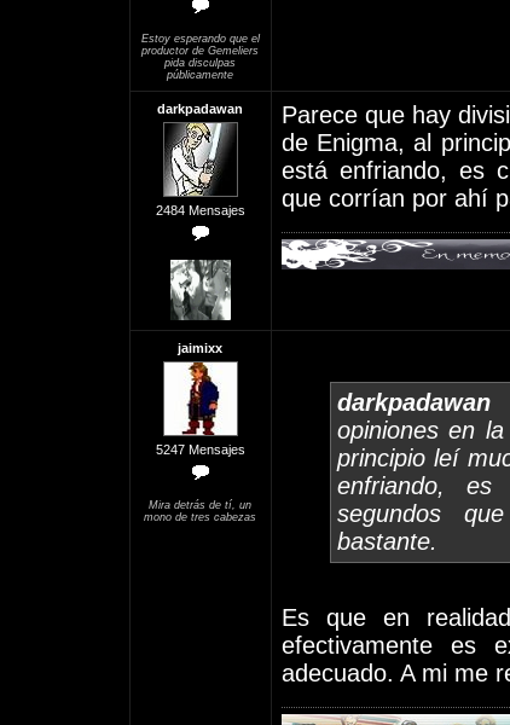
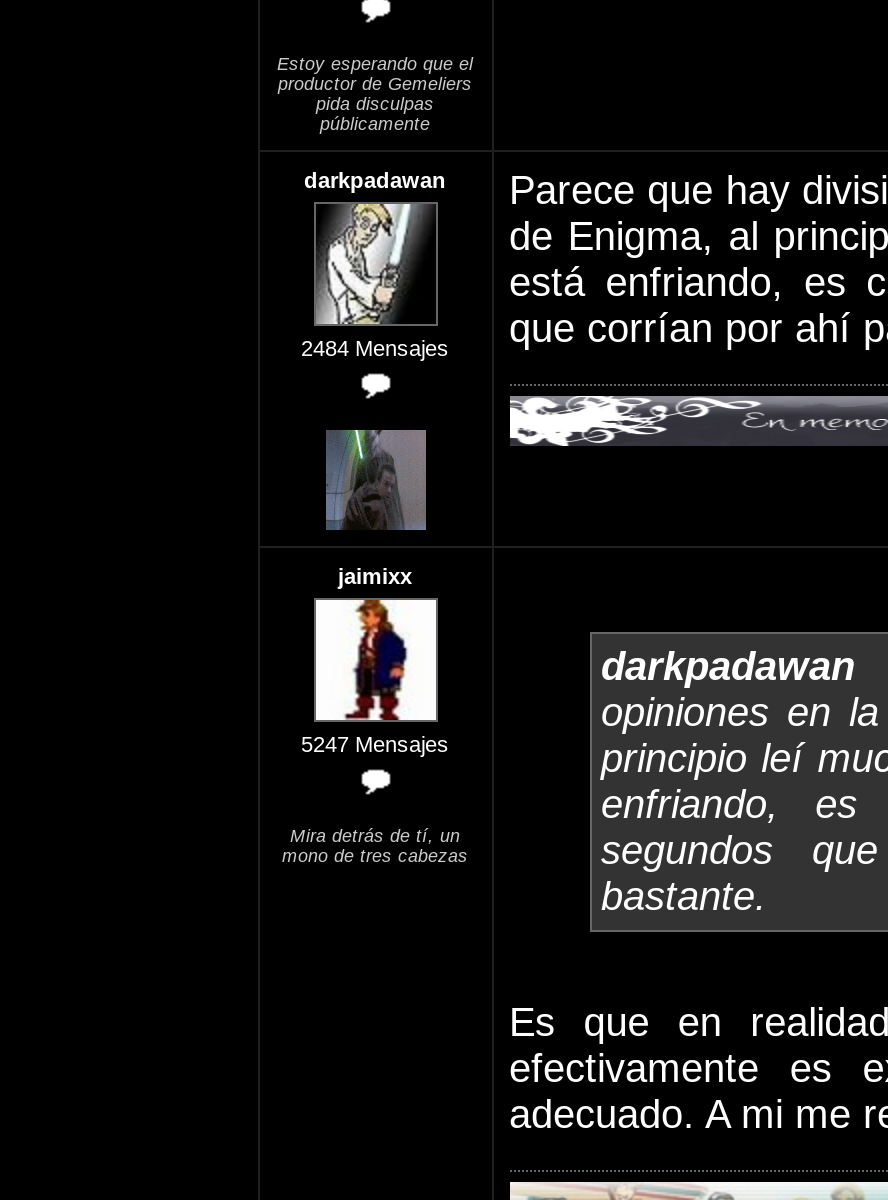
[170,260,231,320] [image] -> [326,430,426,530] [image]

